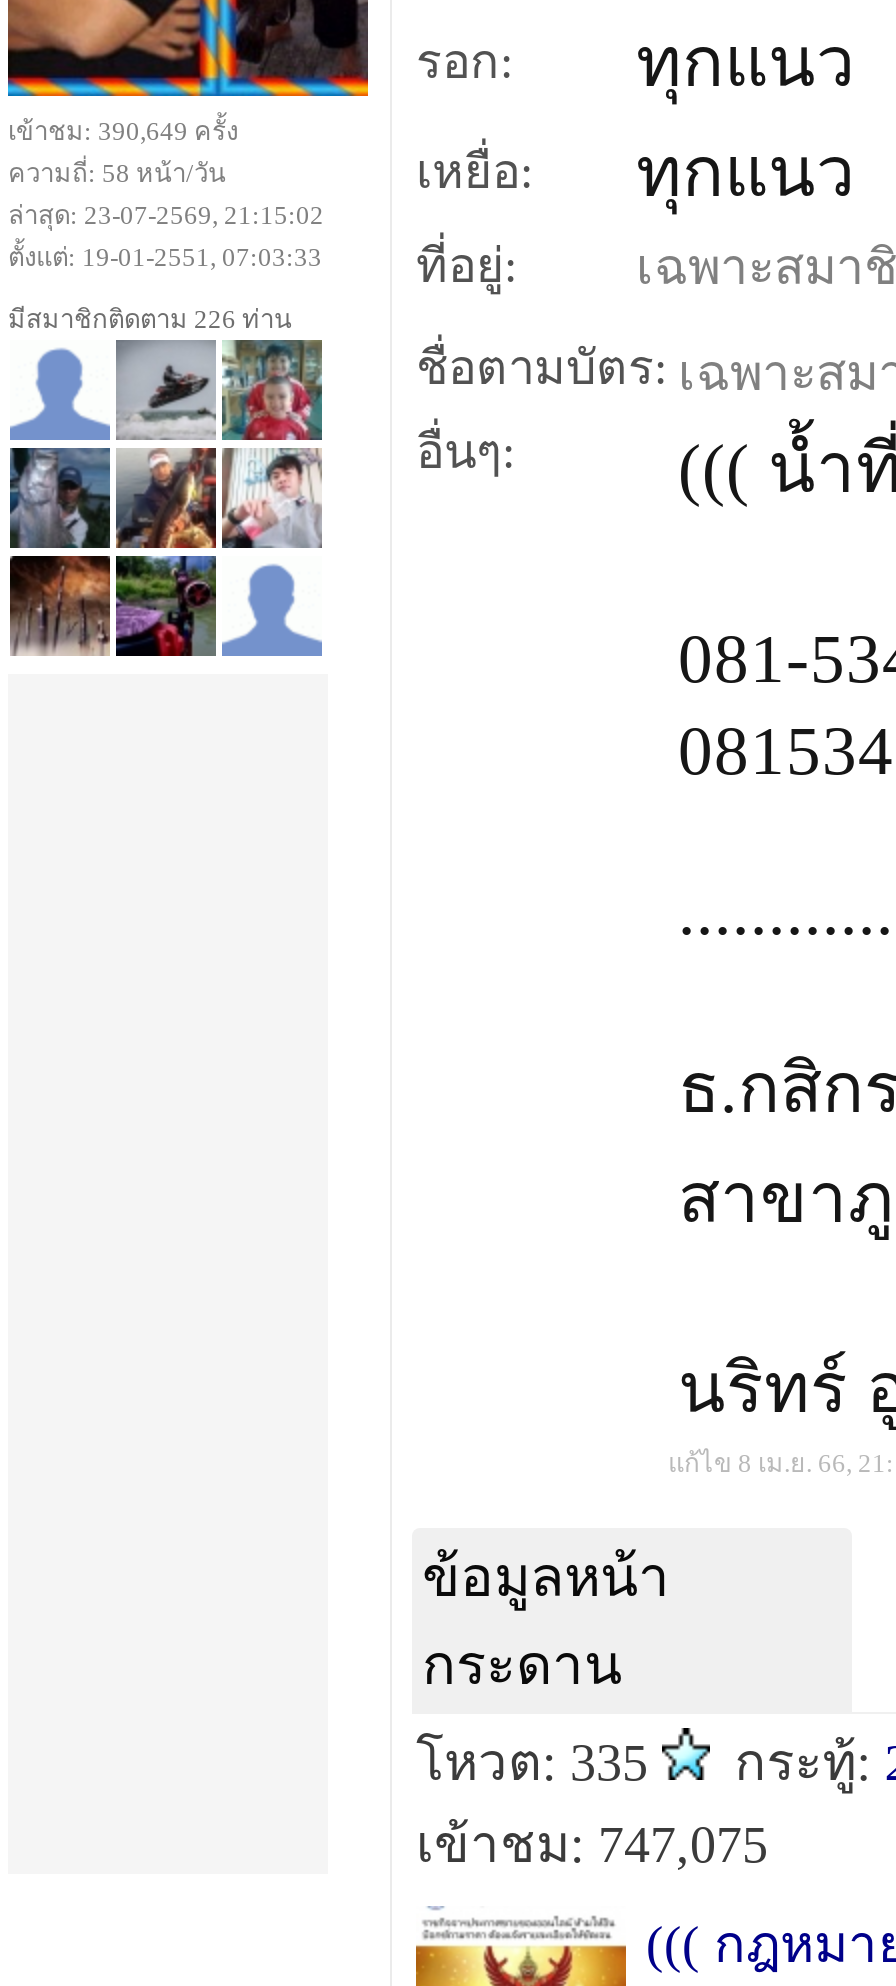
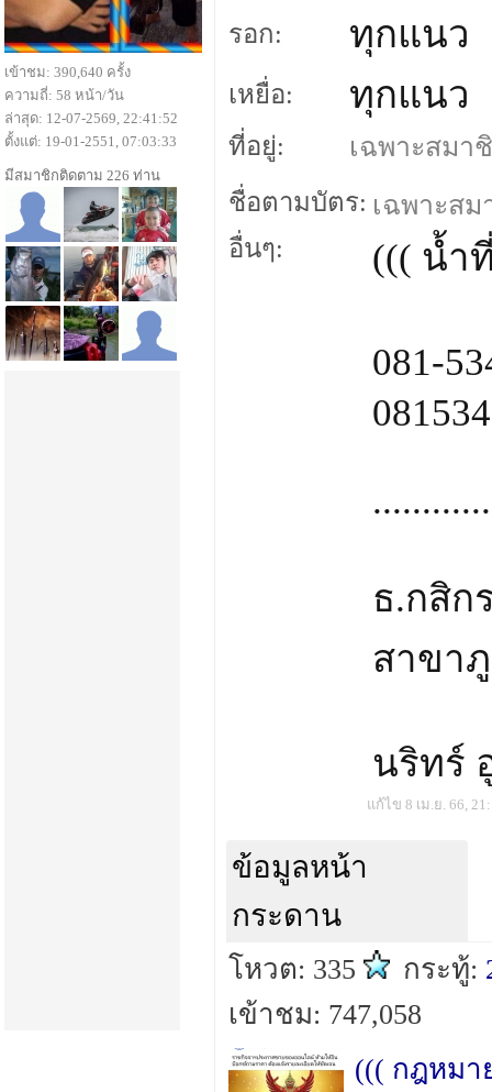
[8,116,238,146] เข้าชม: 390,649 ครั้ง -> [4,64,131,80] เข้าชม: 390,640 ครั้ง
[8,200,324,230] ล่าสุด: 23-07-2569, 21:15:02 -> [4,110,178,126] ล่าสุด: 12-07-2569, 22:41:52
[416,1816,768,1874] เข้าชม: 747,075 -> [228,999,422,1030] เข้าชม: 747,058

